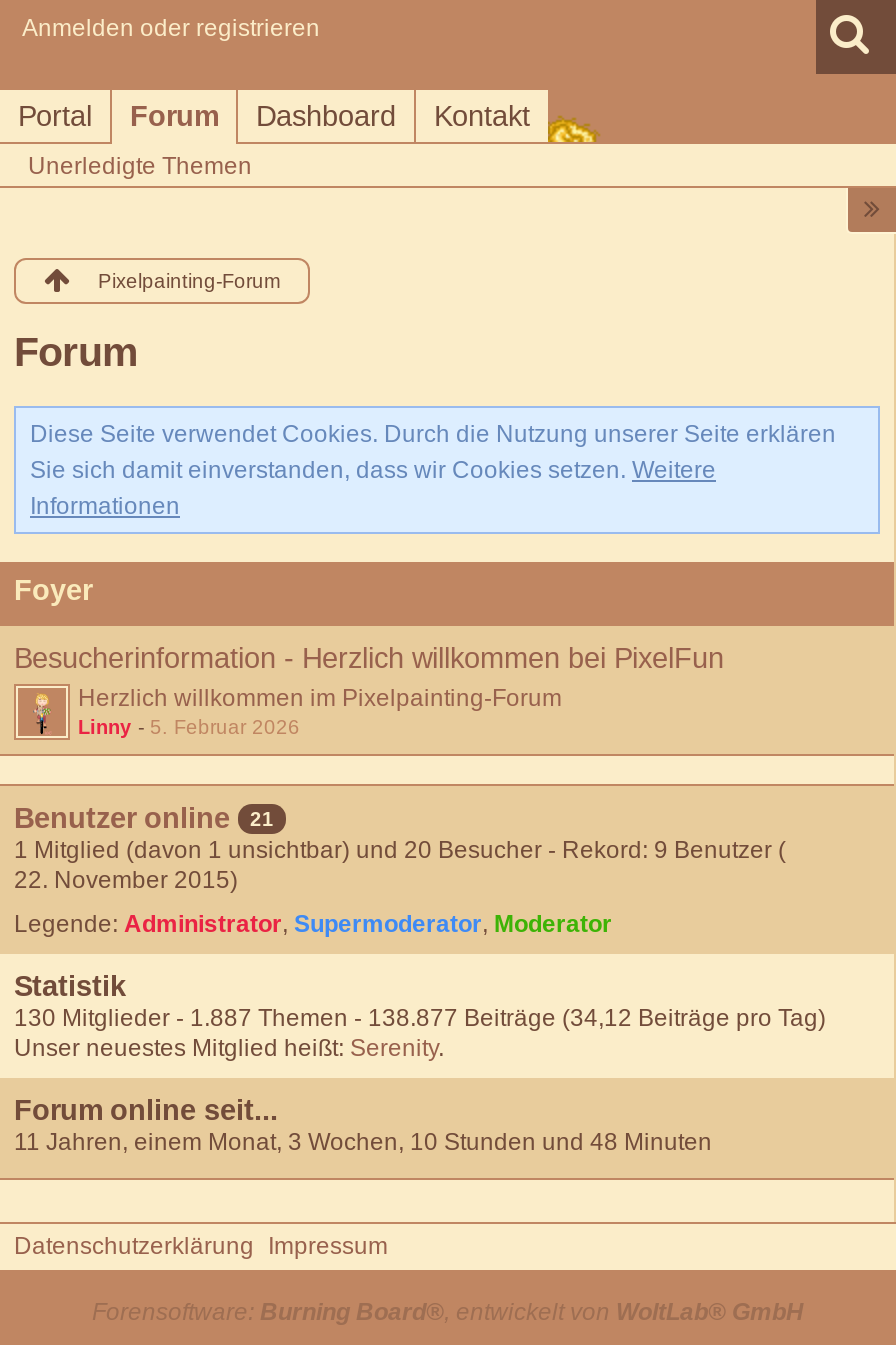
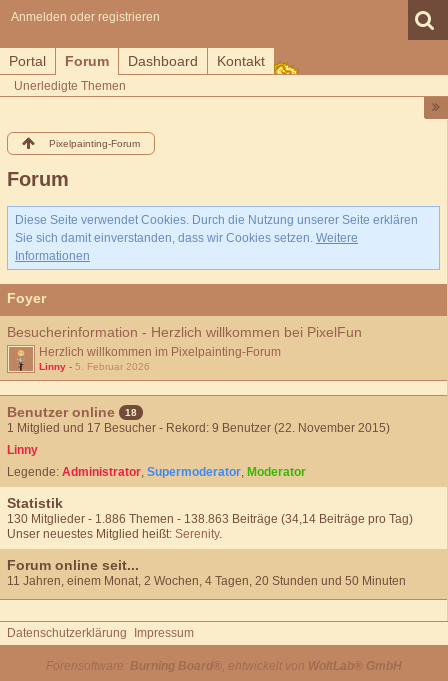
[14,807,786,894] 21 | 1 Mitglied (davon 1 unsichtbar) und 20 Besucher - Rekord: 9 Benutzer ( | 22. November 2015) -> [7,407,390,457] 18 | 1 Mitglied und 17 Besucher - Rekord: 9 Benutzer (22. November 2015) | Linny
[14,1004,826,1032] 130 Mitglieder - 1.887 Themen - 138.877 Beiträge (34,12 Beiträge pro Tag) -> [7,512,413,526] 130 Mitglieder - 1.886 Themen - 138.863 Beiträge (34,14 Beiträge pro Tag)
[14,1128,712,1156] 11 Jahren, einem Monat, 3 Wochen, 10 Stunden und 48 Minuten -> [7,574,406,588] 11 Jahren, einem Monat, 2 Wochen, 4 Tagen, 20 Stunden und 50 Minuten

